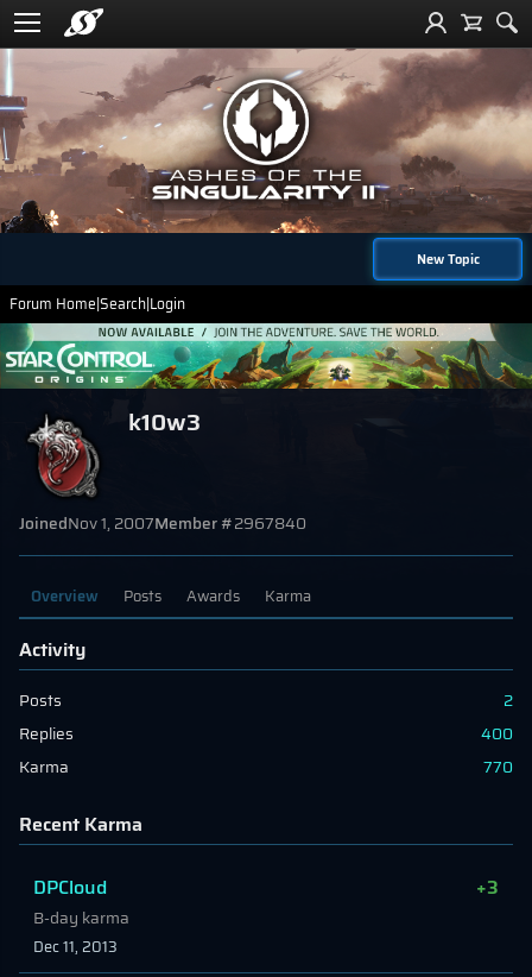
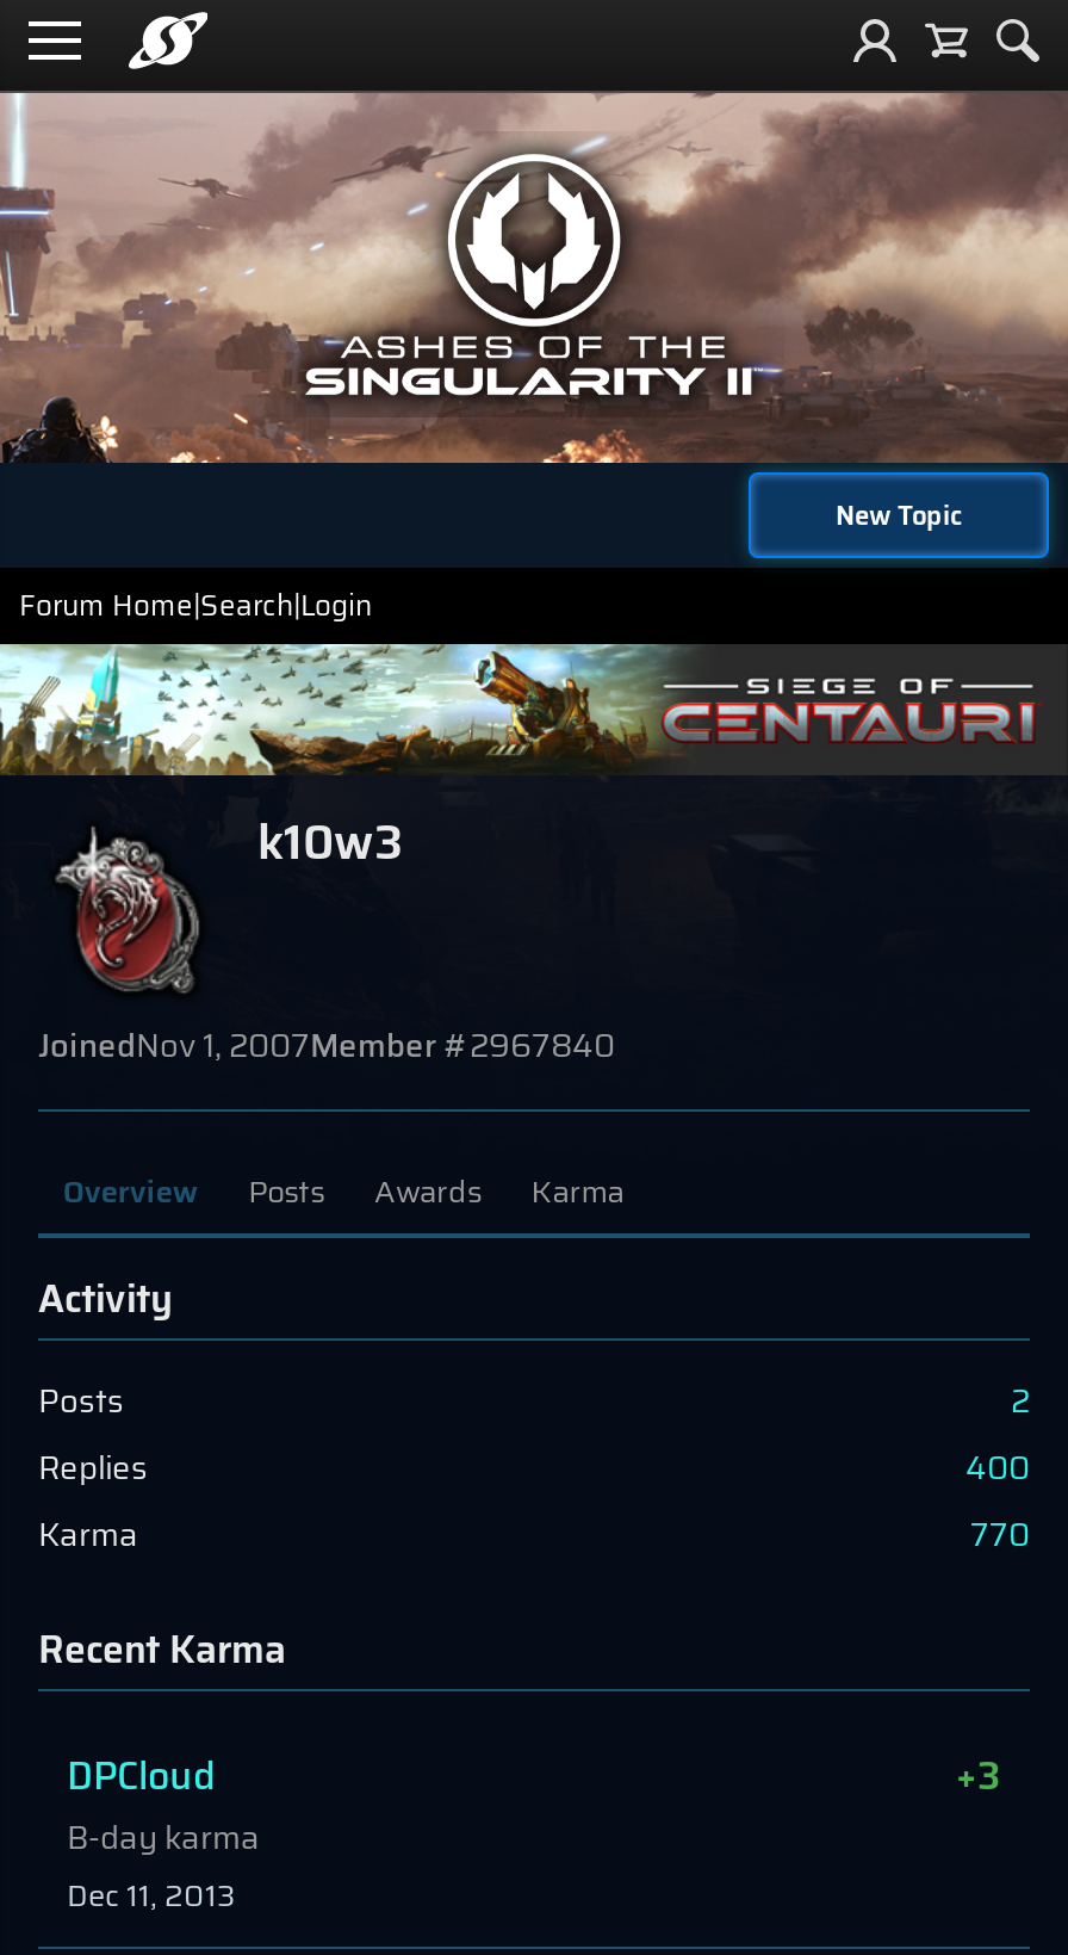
[4,322,528,390] [image] -> [7,642,1061,775] [image]

